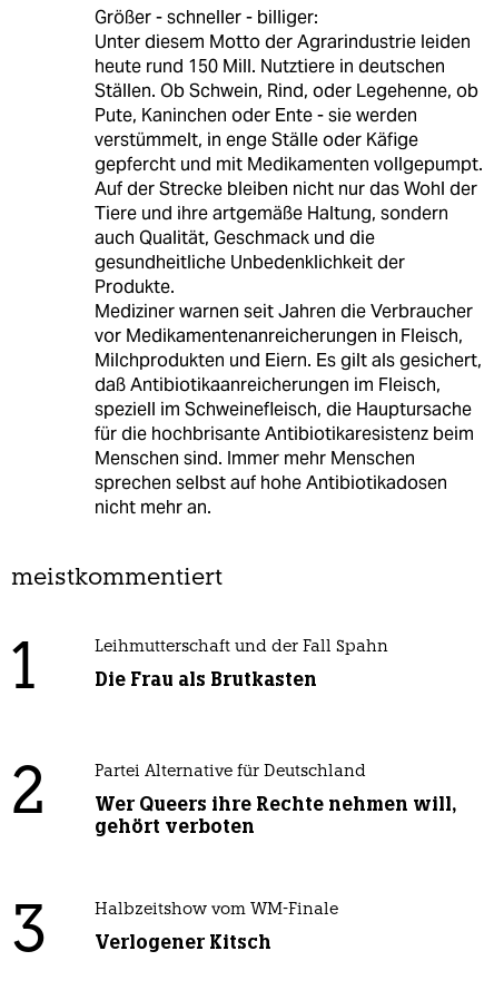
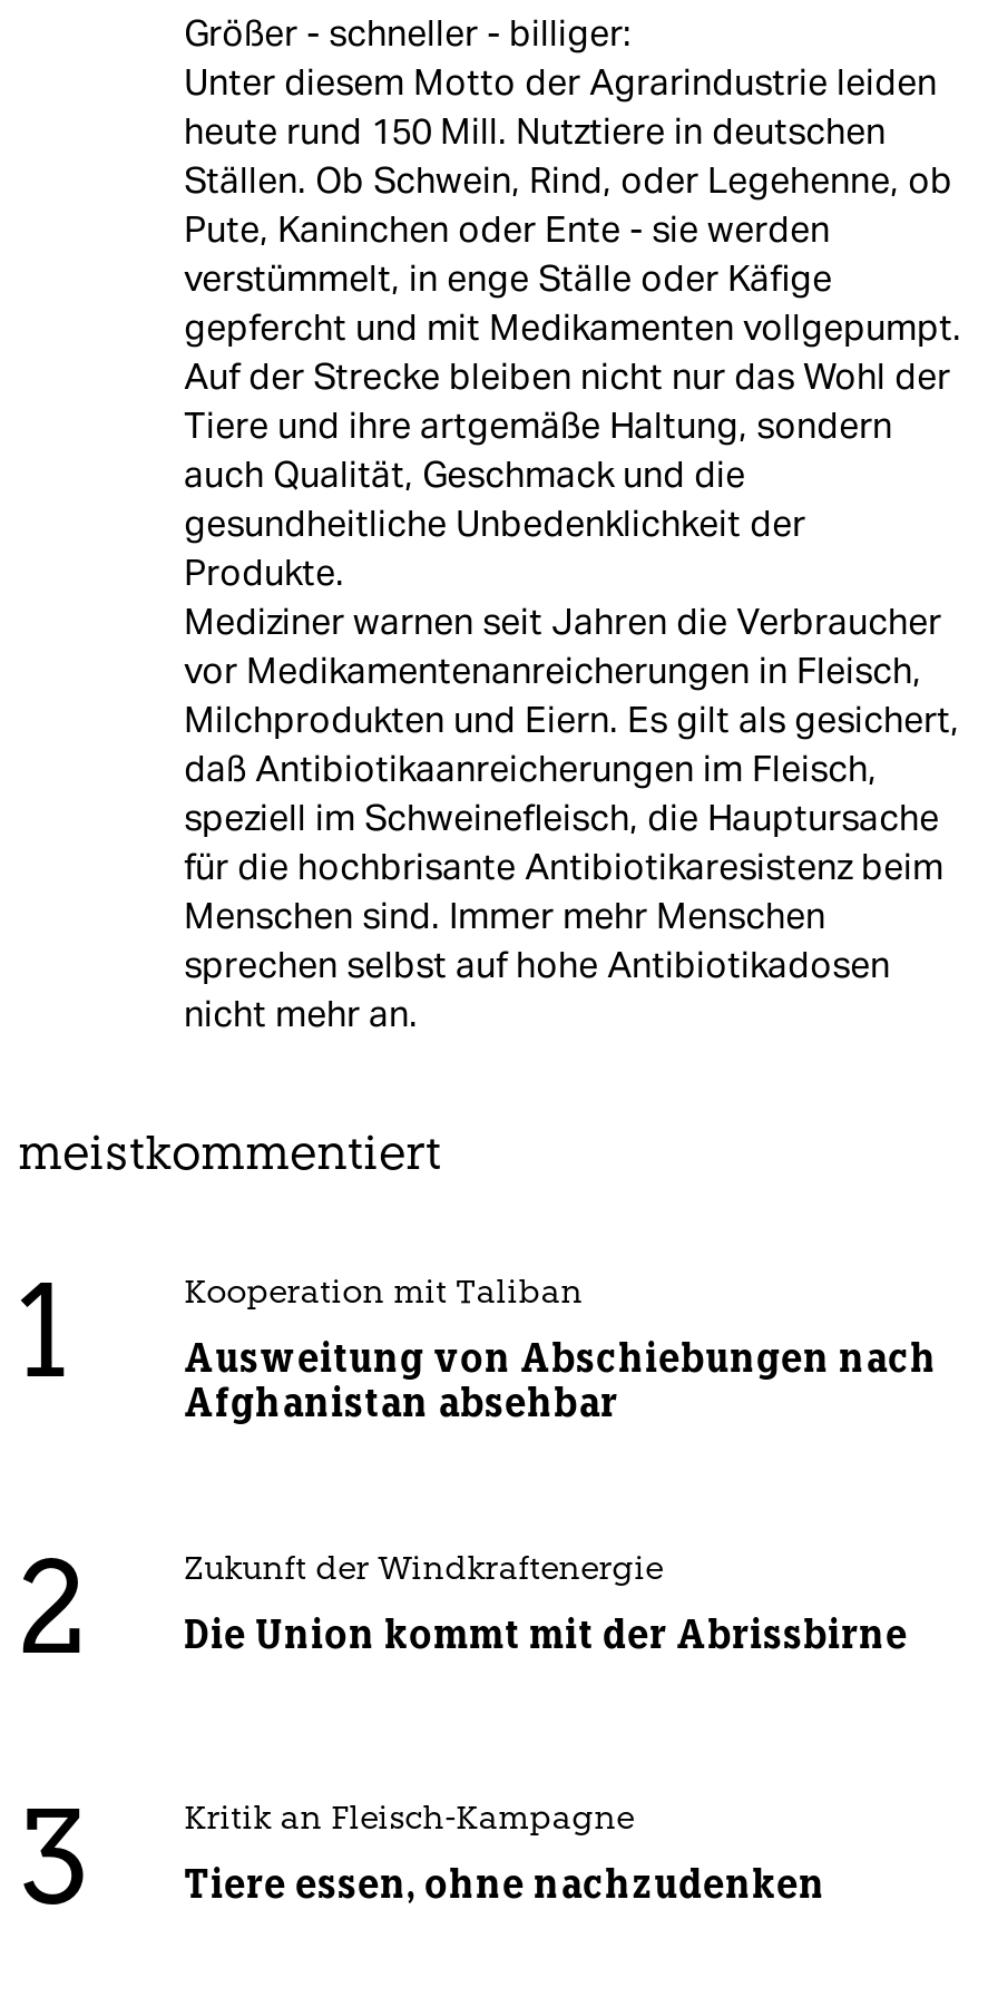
[94,639,388,656] Leihmutterschaft und der Fall Spahn -> [184,1279,583,1312] Kooperation mit Taliban
[94,667,317,691] Die Frau als Brutkasten -> [184,1335,937,1428] Ausweitung von Abschiebungen nach | Afghanistan absehbar
[94,764,366,780] Partei Alternative für Deutschland -> [184,1555,663,1589] Zukunft der Windkraftenergie
[94,792,456,838] Wer Queers ihre Rechte nehmen will, | gehört verboten -> [184,1611,908,1660] Die Union kommt mit der Abrissbirne
[94,902,338,918] Halbzeitshow vom WM-Finale -> [184,1805,634,1838] Kritik an Fleisch-Kampagne
[94,930,271,954] Verlogener Kitsch -> [184,1861,826,1910] Tiere essen, ohne nachzudenken

